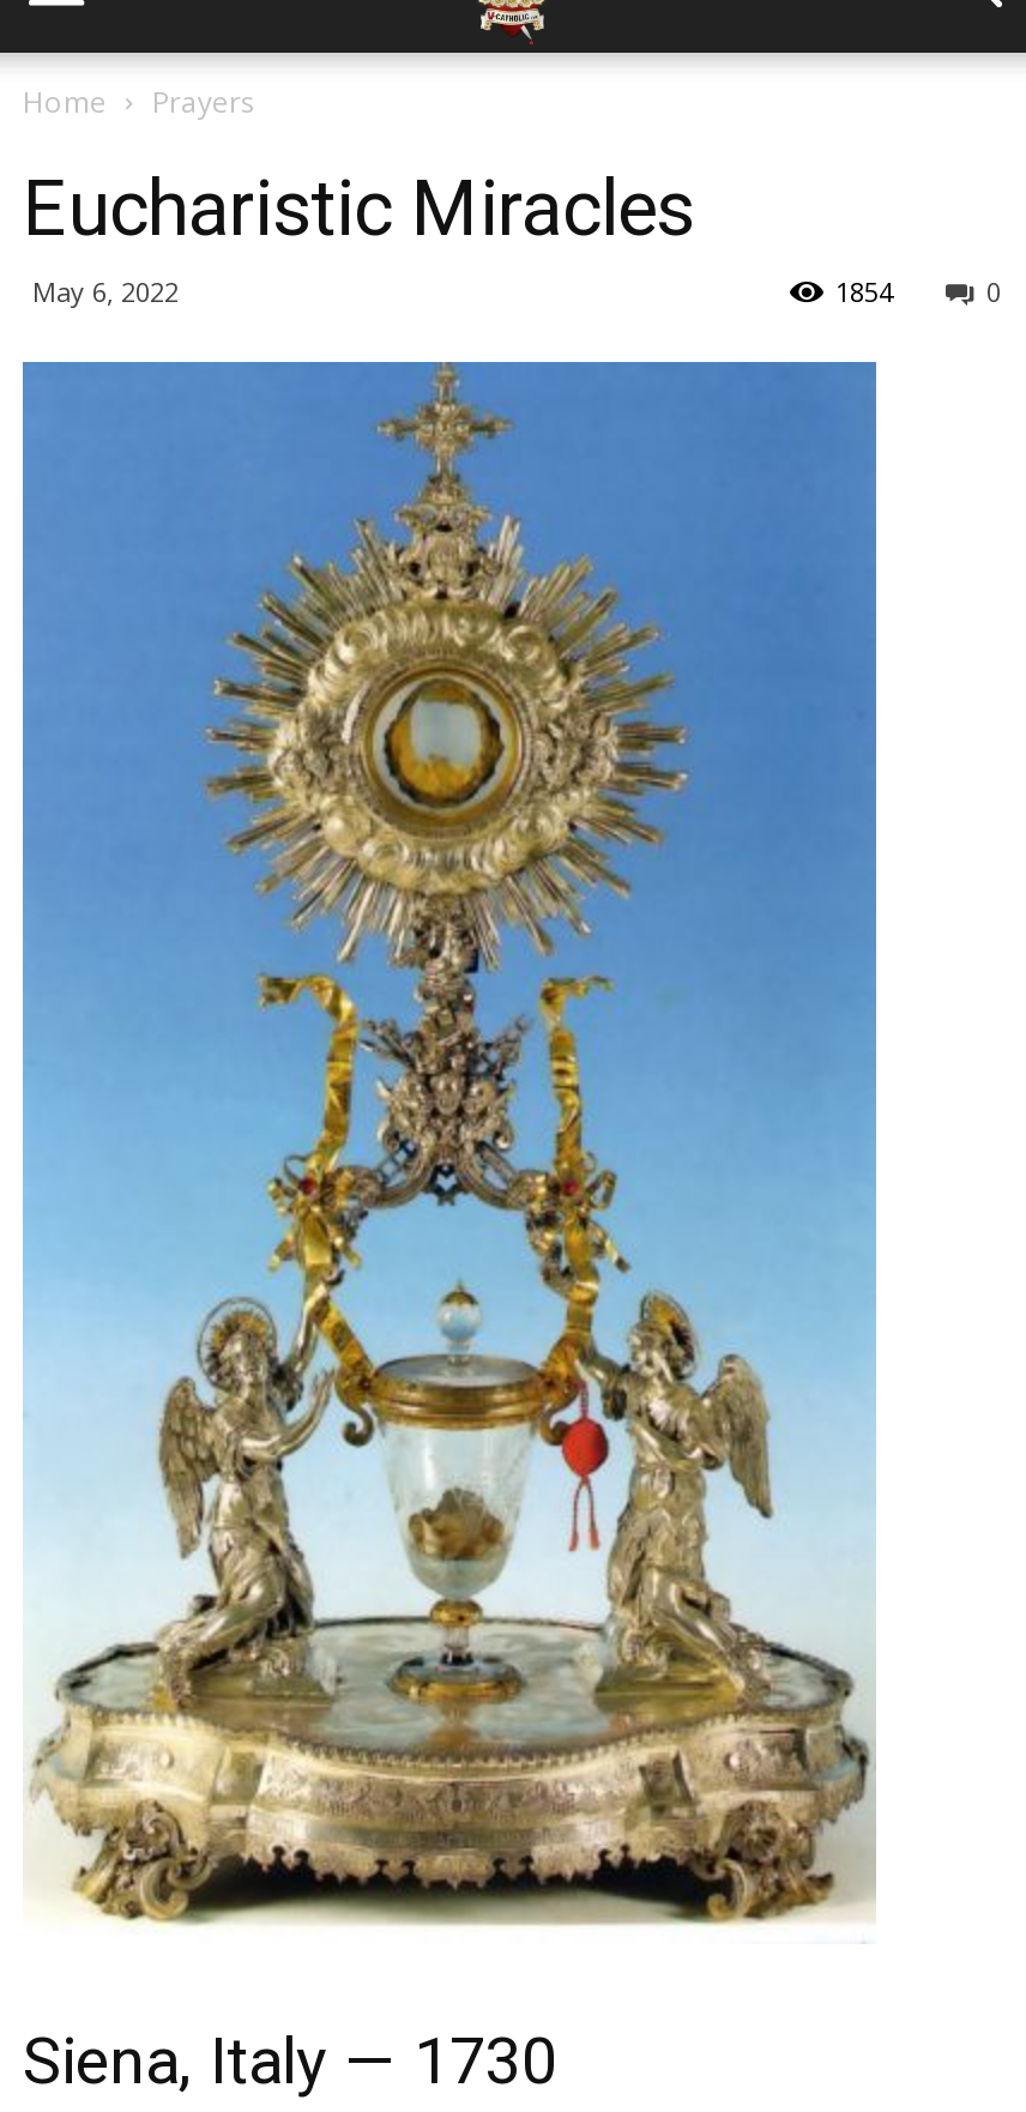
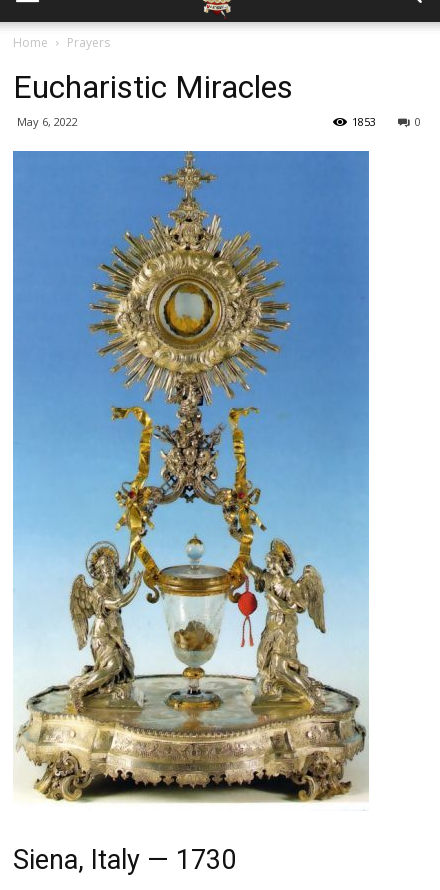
[835,273,893,309] 1854 -> [352,114,376,129] 1853

